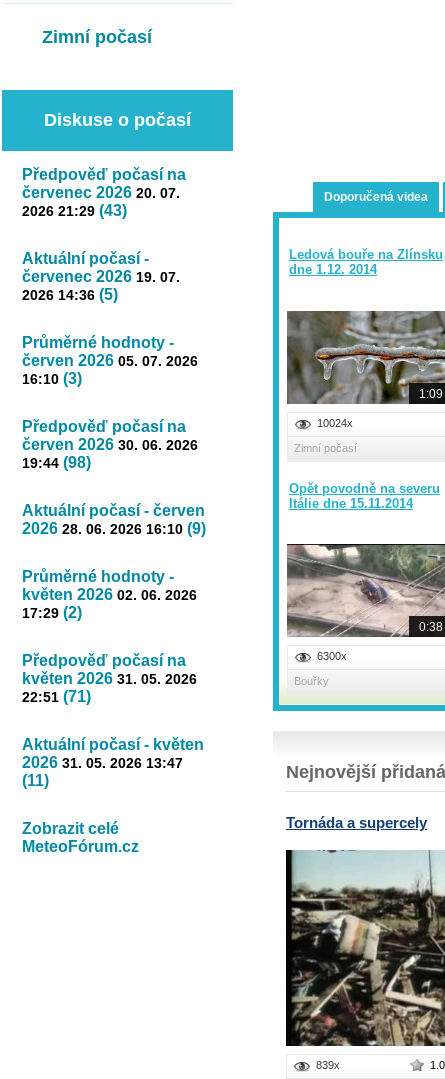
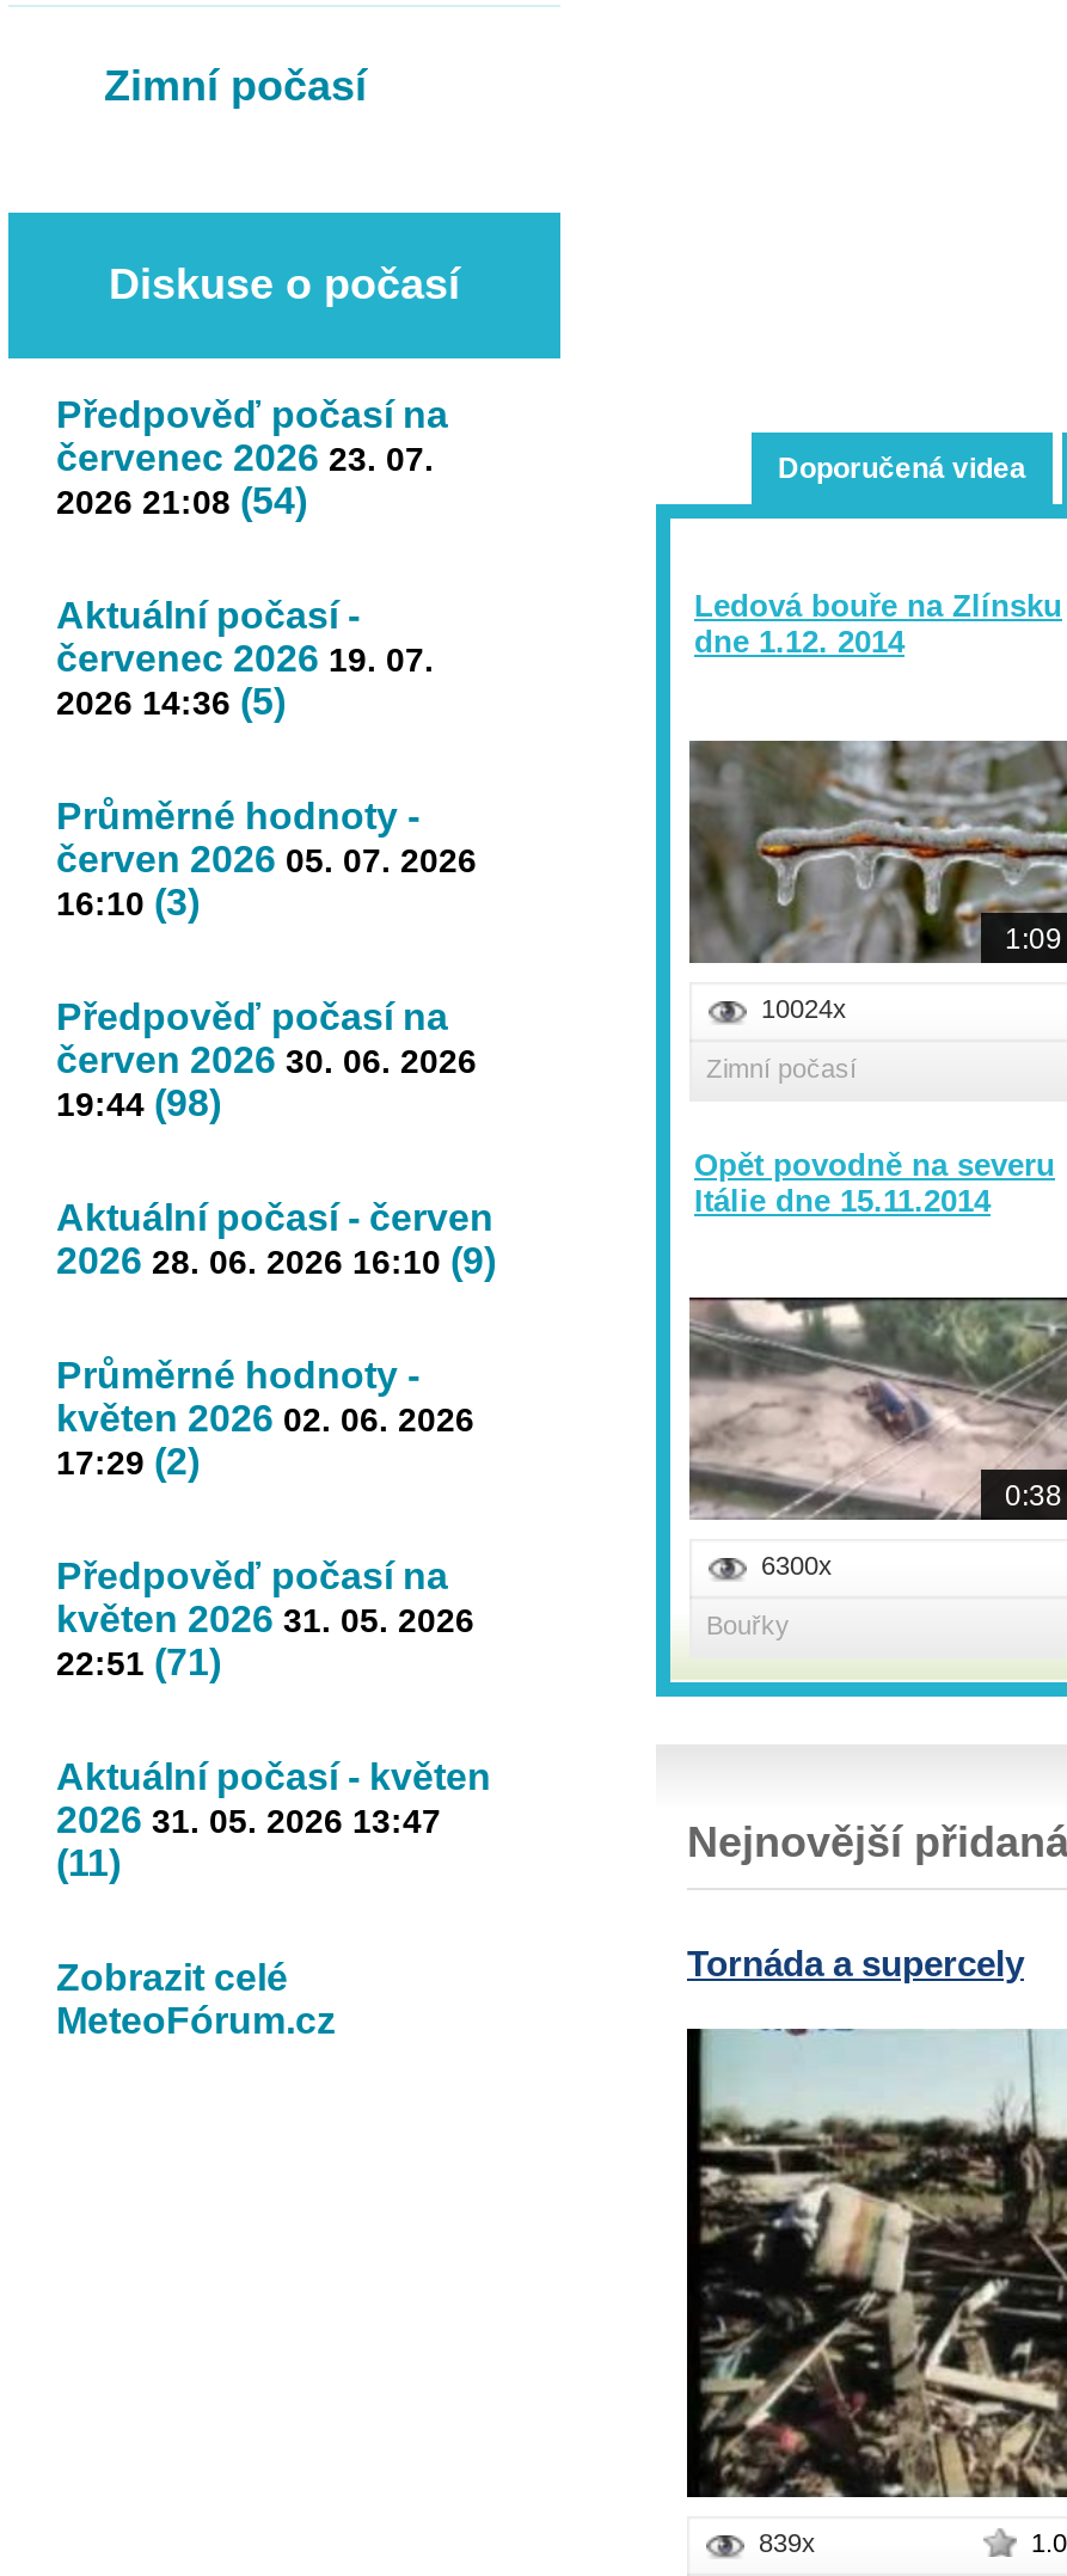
[22,184,180,201] červenec 2026 20. 07. -> [56,436,434,477] červenec 2026 23. 07.
[22,202,127,219] 2026 21:29 (43) -> [56,479,307,520] 2026 21:08 (54)

